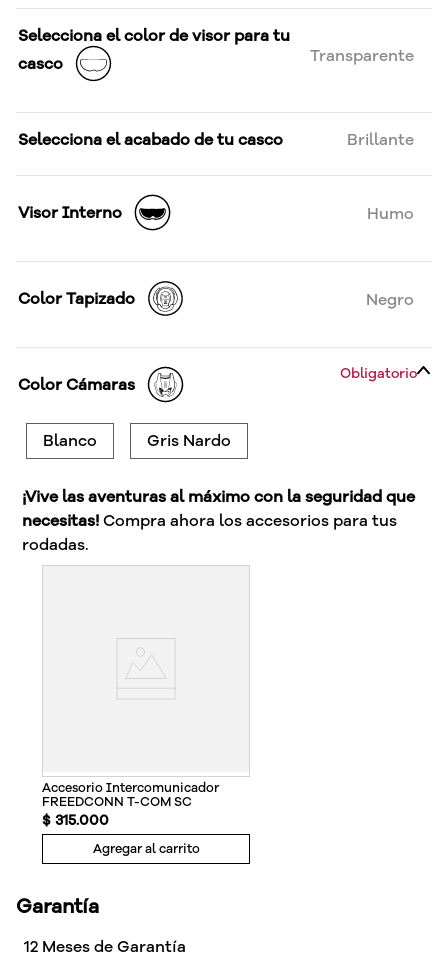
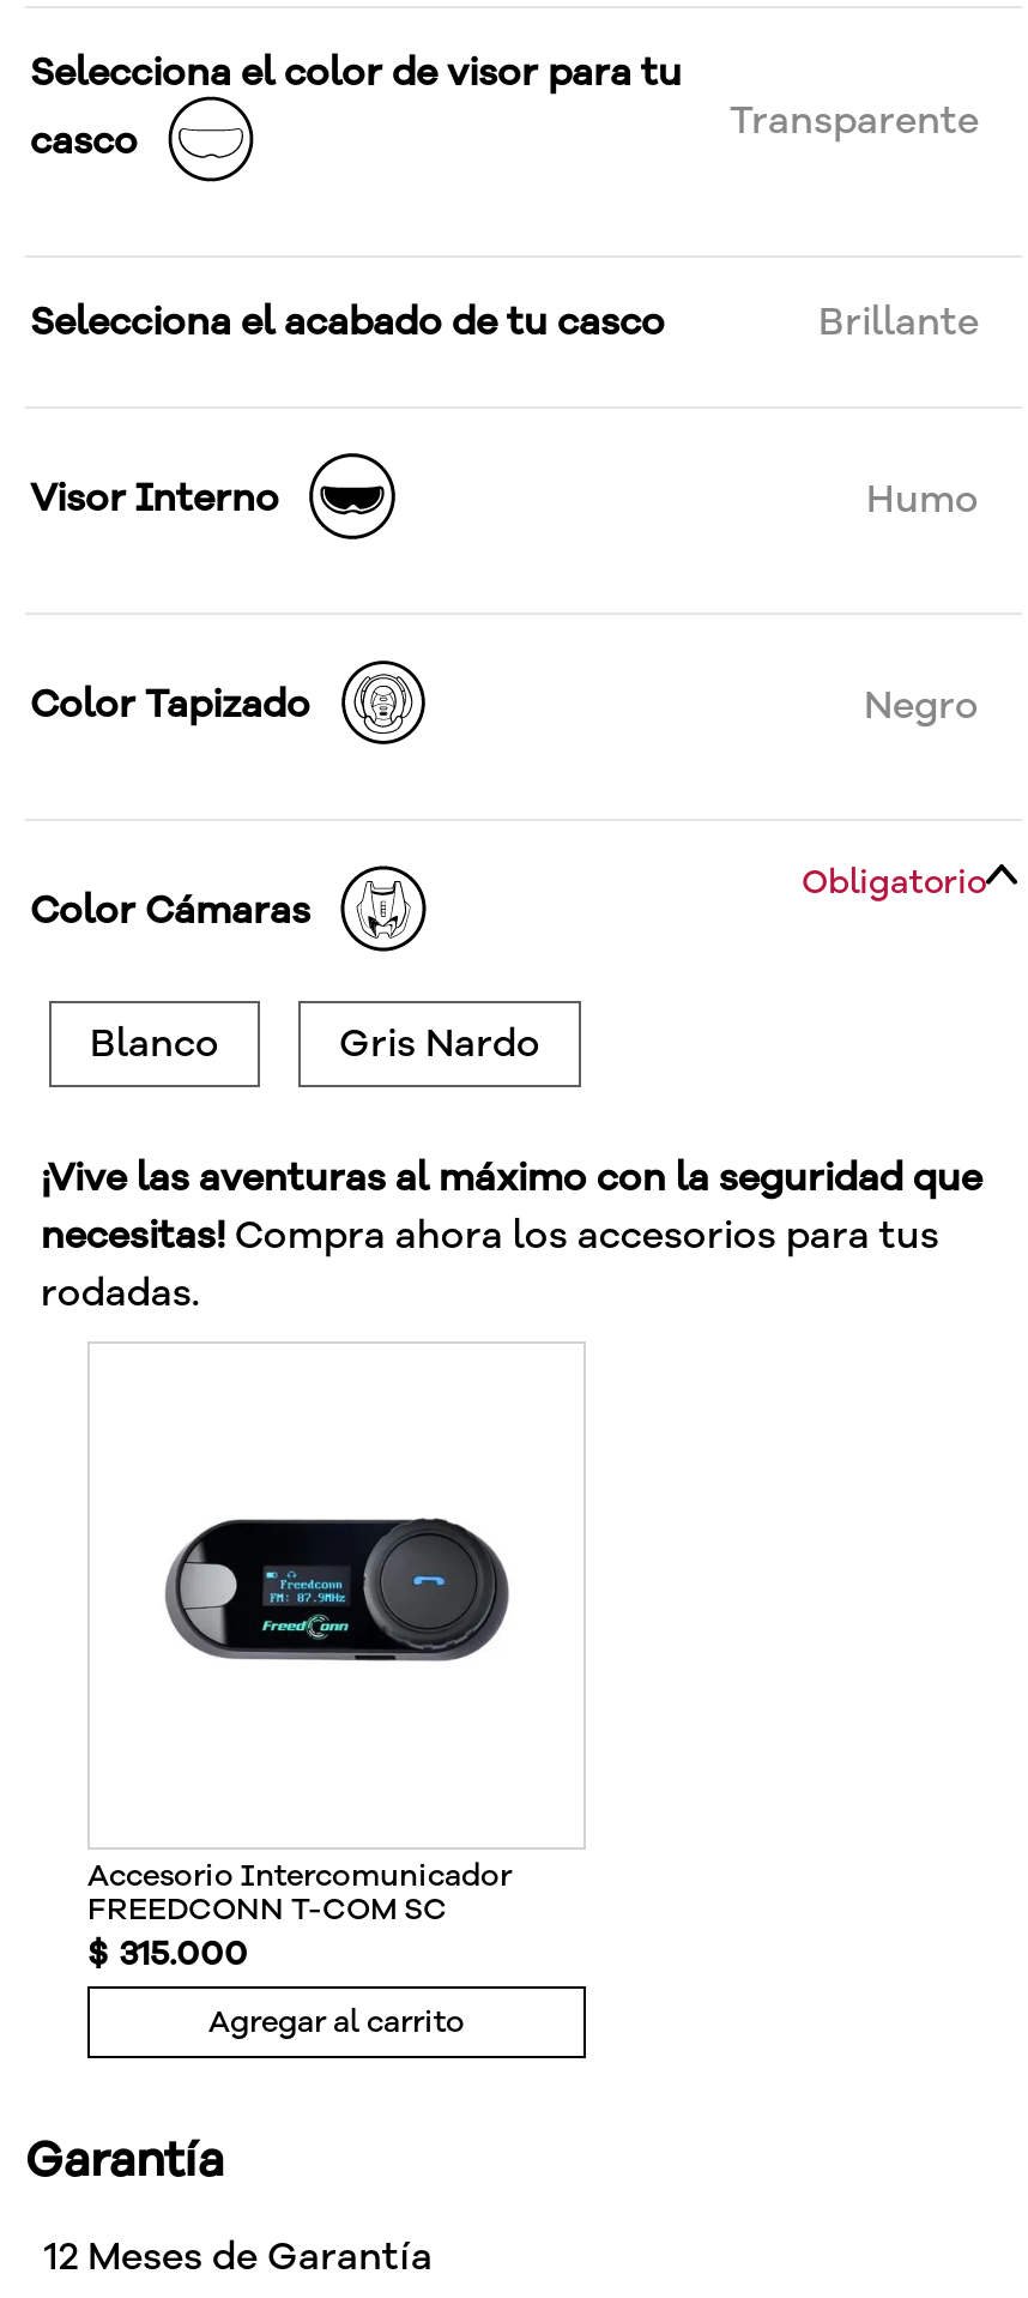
none -> [164,1516,509,1663] [image]

